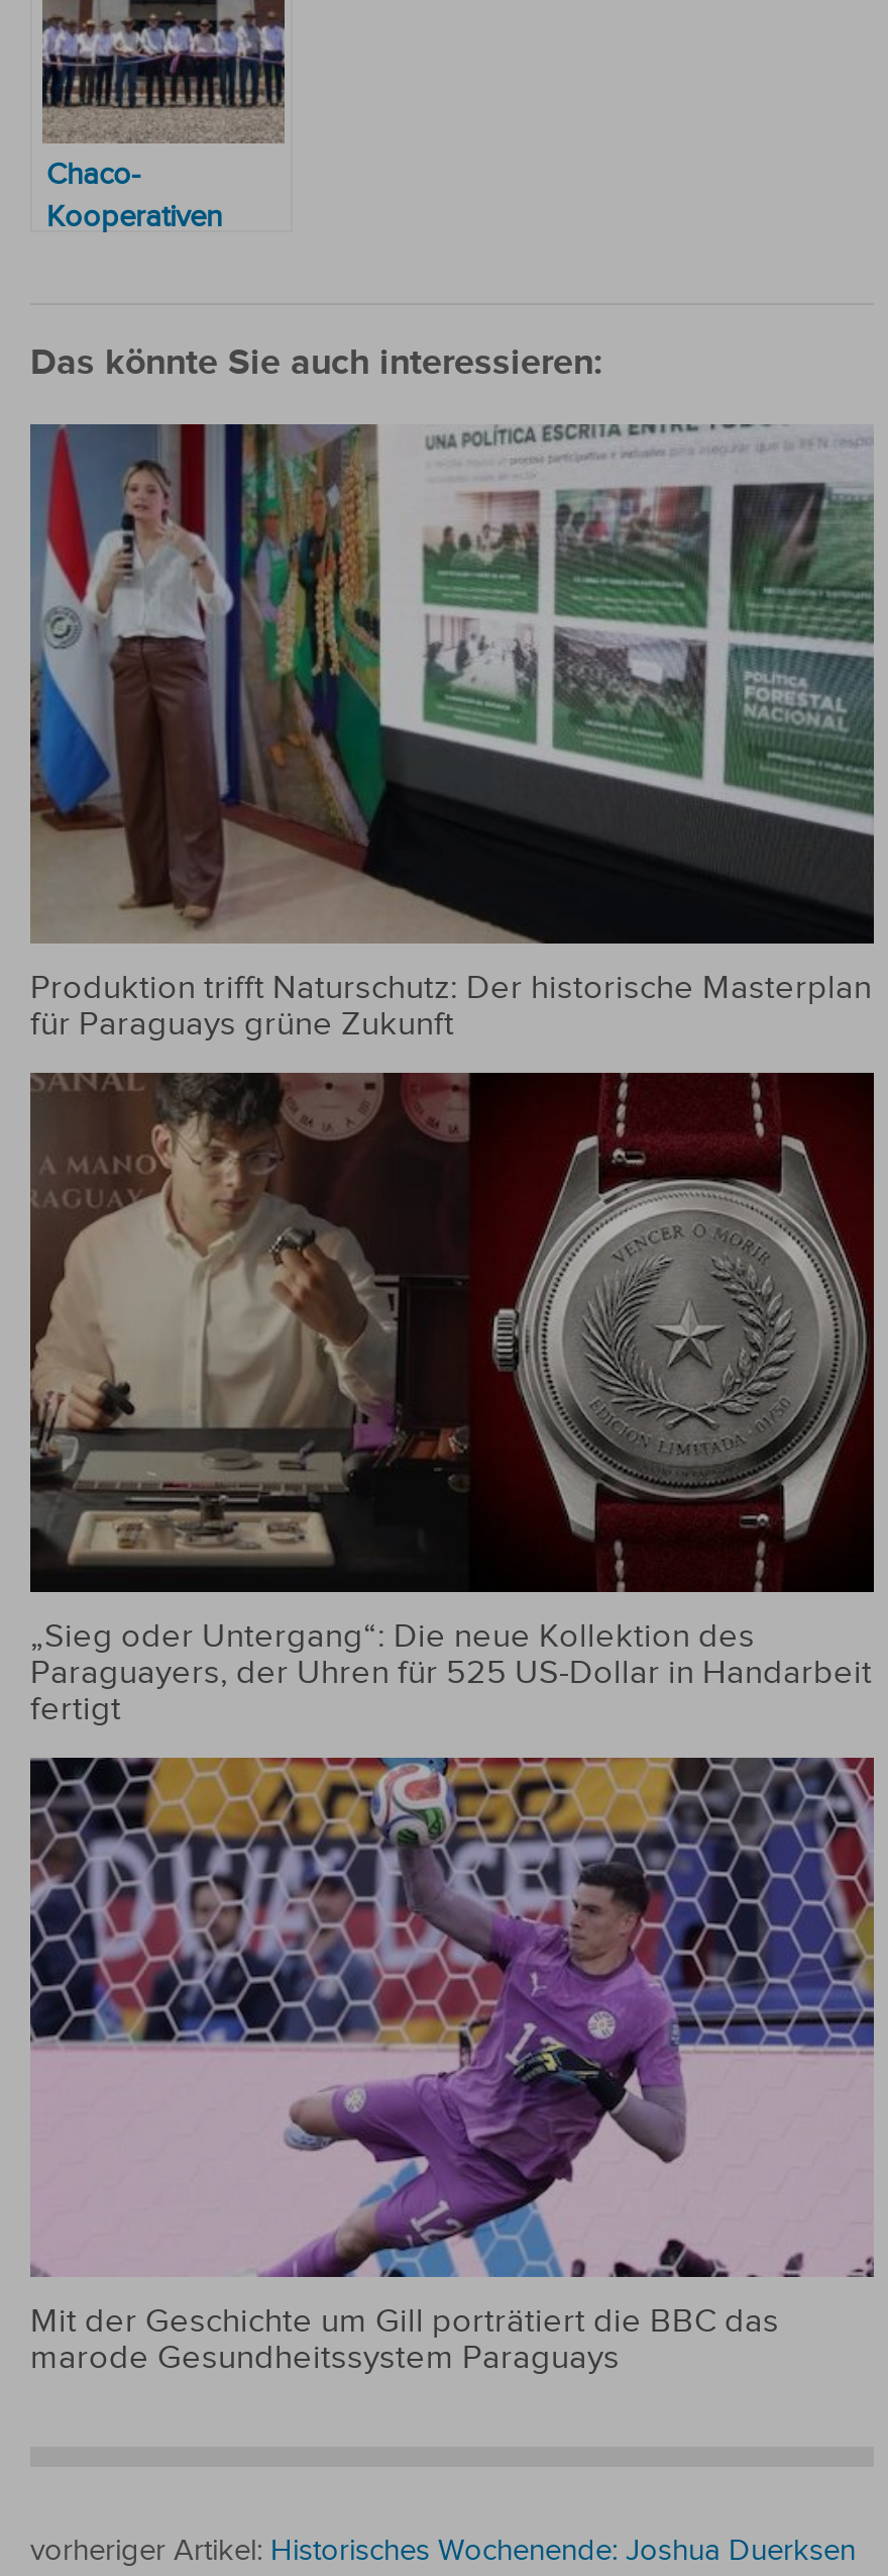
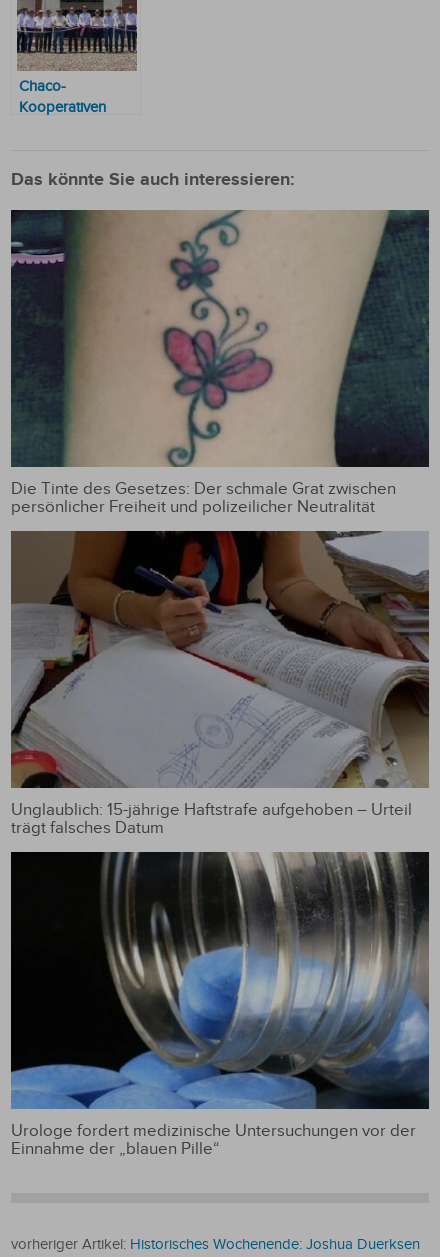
[28,422,874,1045] [image] | Produktion trifft Naturschutz: Der historische Masterplan | für Paraguays grüne Zukunft -> [10,209,430,517] [image] | Die Tinte des Gesetzes: Der schmale Grat zwischen | persönlicher Freiheit und polizeilicher Neutralität
[28,1071,876,1730] [image] | „Sieg oder Untergang“: Die neue Kollektion des | Paraguayers, der Uhren für 525 US-Dollar in Handarbeit | fertigt -> [10,530,430,838] [image] | Unglaublich: 15-jährige Haftstrafe aufgehoben – Urteil | trägt falsches Datum
[28,1756,876,2378] [image] | Mit der Geschichte um Gill porträtiert die BBC das | marode Gesundheitssystem Paraguays -> [10,851,430,1159] [image] | Urologe fordert medizinische Untersuchungen vor der | Einnahme der „blauen Pille“

